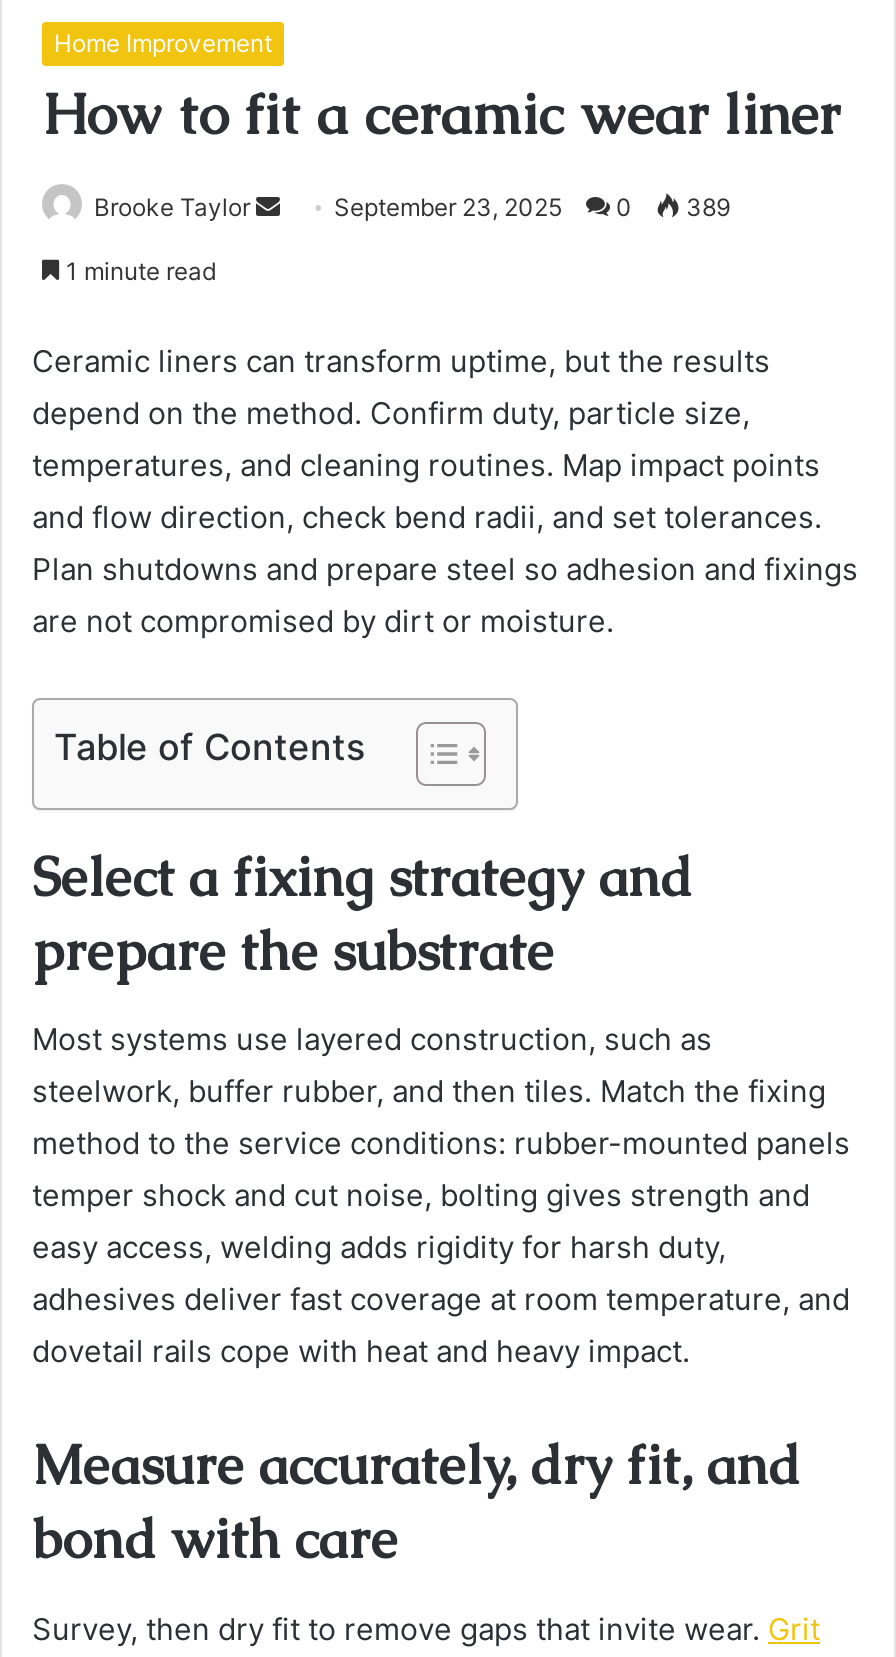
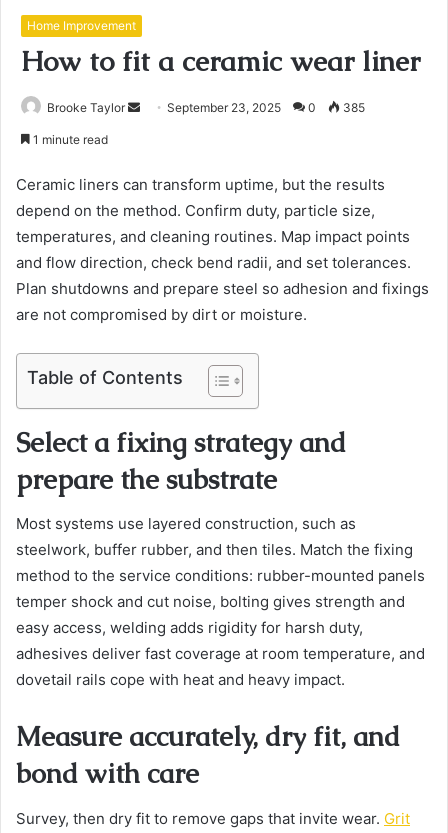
[680,191,730,221] 389 -> [340,100,365,115] 385

